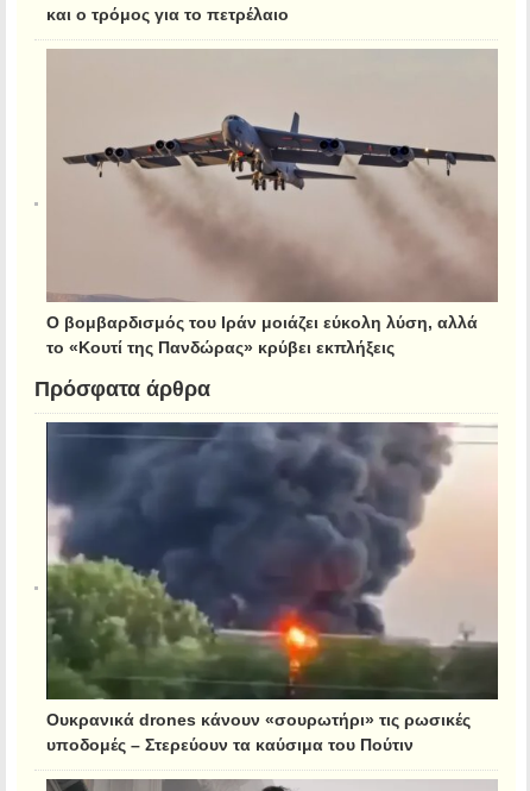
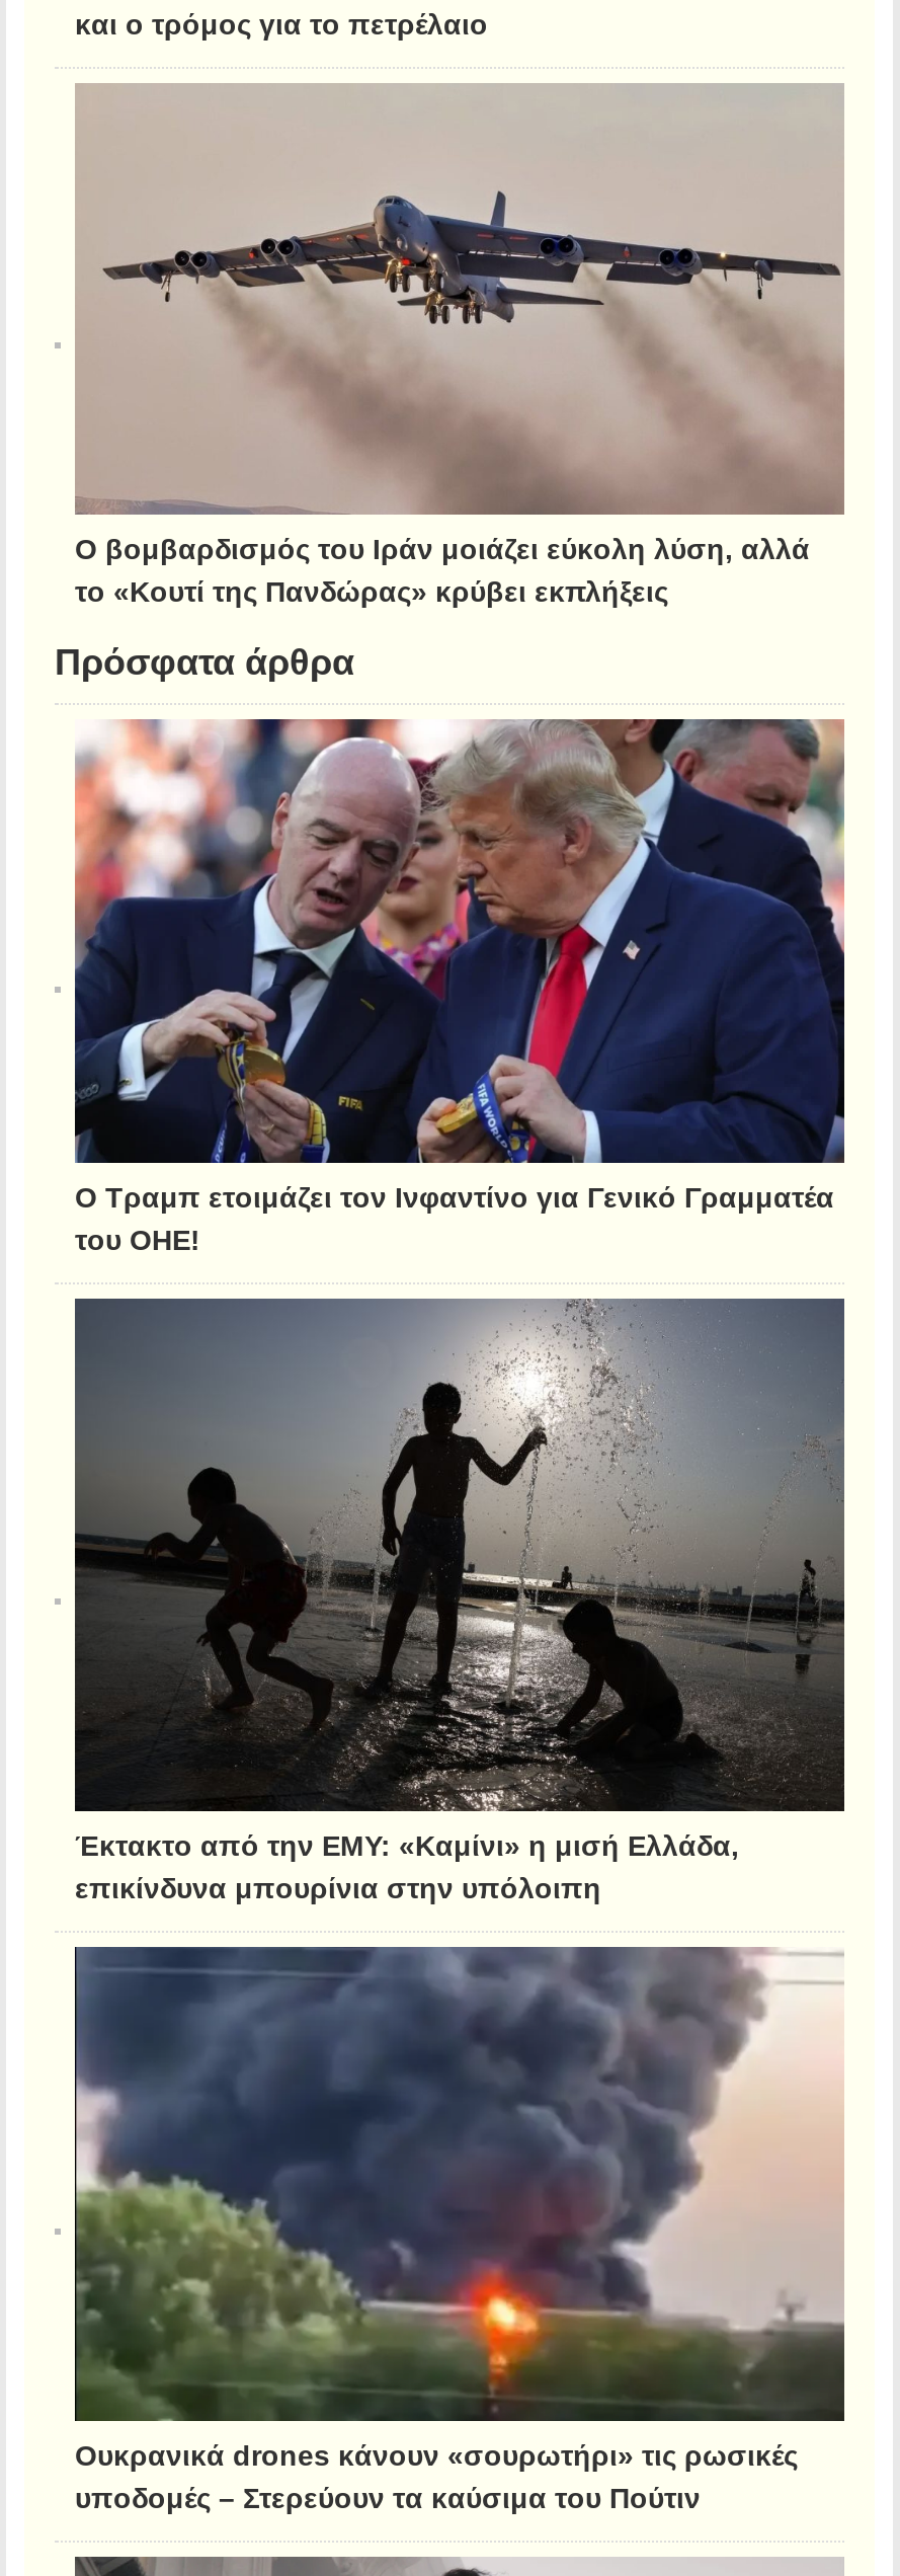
none -> [55,717,846,1252] [image] | Ο Τραμπ ετοιμάζει τον Ινφαντίνο για Γενικό Γραμματέα | του ΟΗΕ!
none -> [55,1297,846,1901] [image] | Έκτακτο από την ΕΜΥ: «Καμίνι» η μισή Ελλάδα, | επικίνδυνα μπουρίνια στην υπόλοιπη

